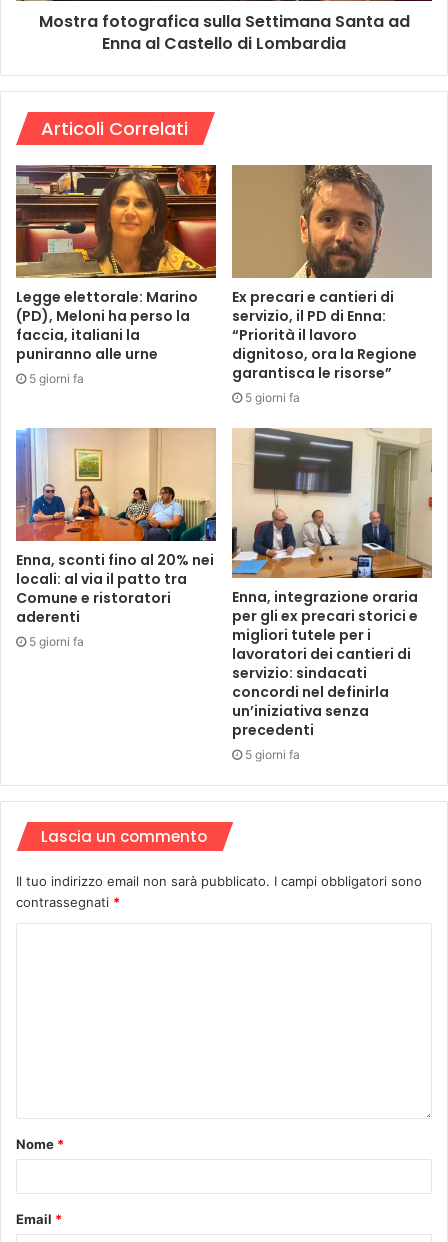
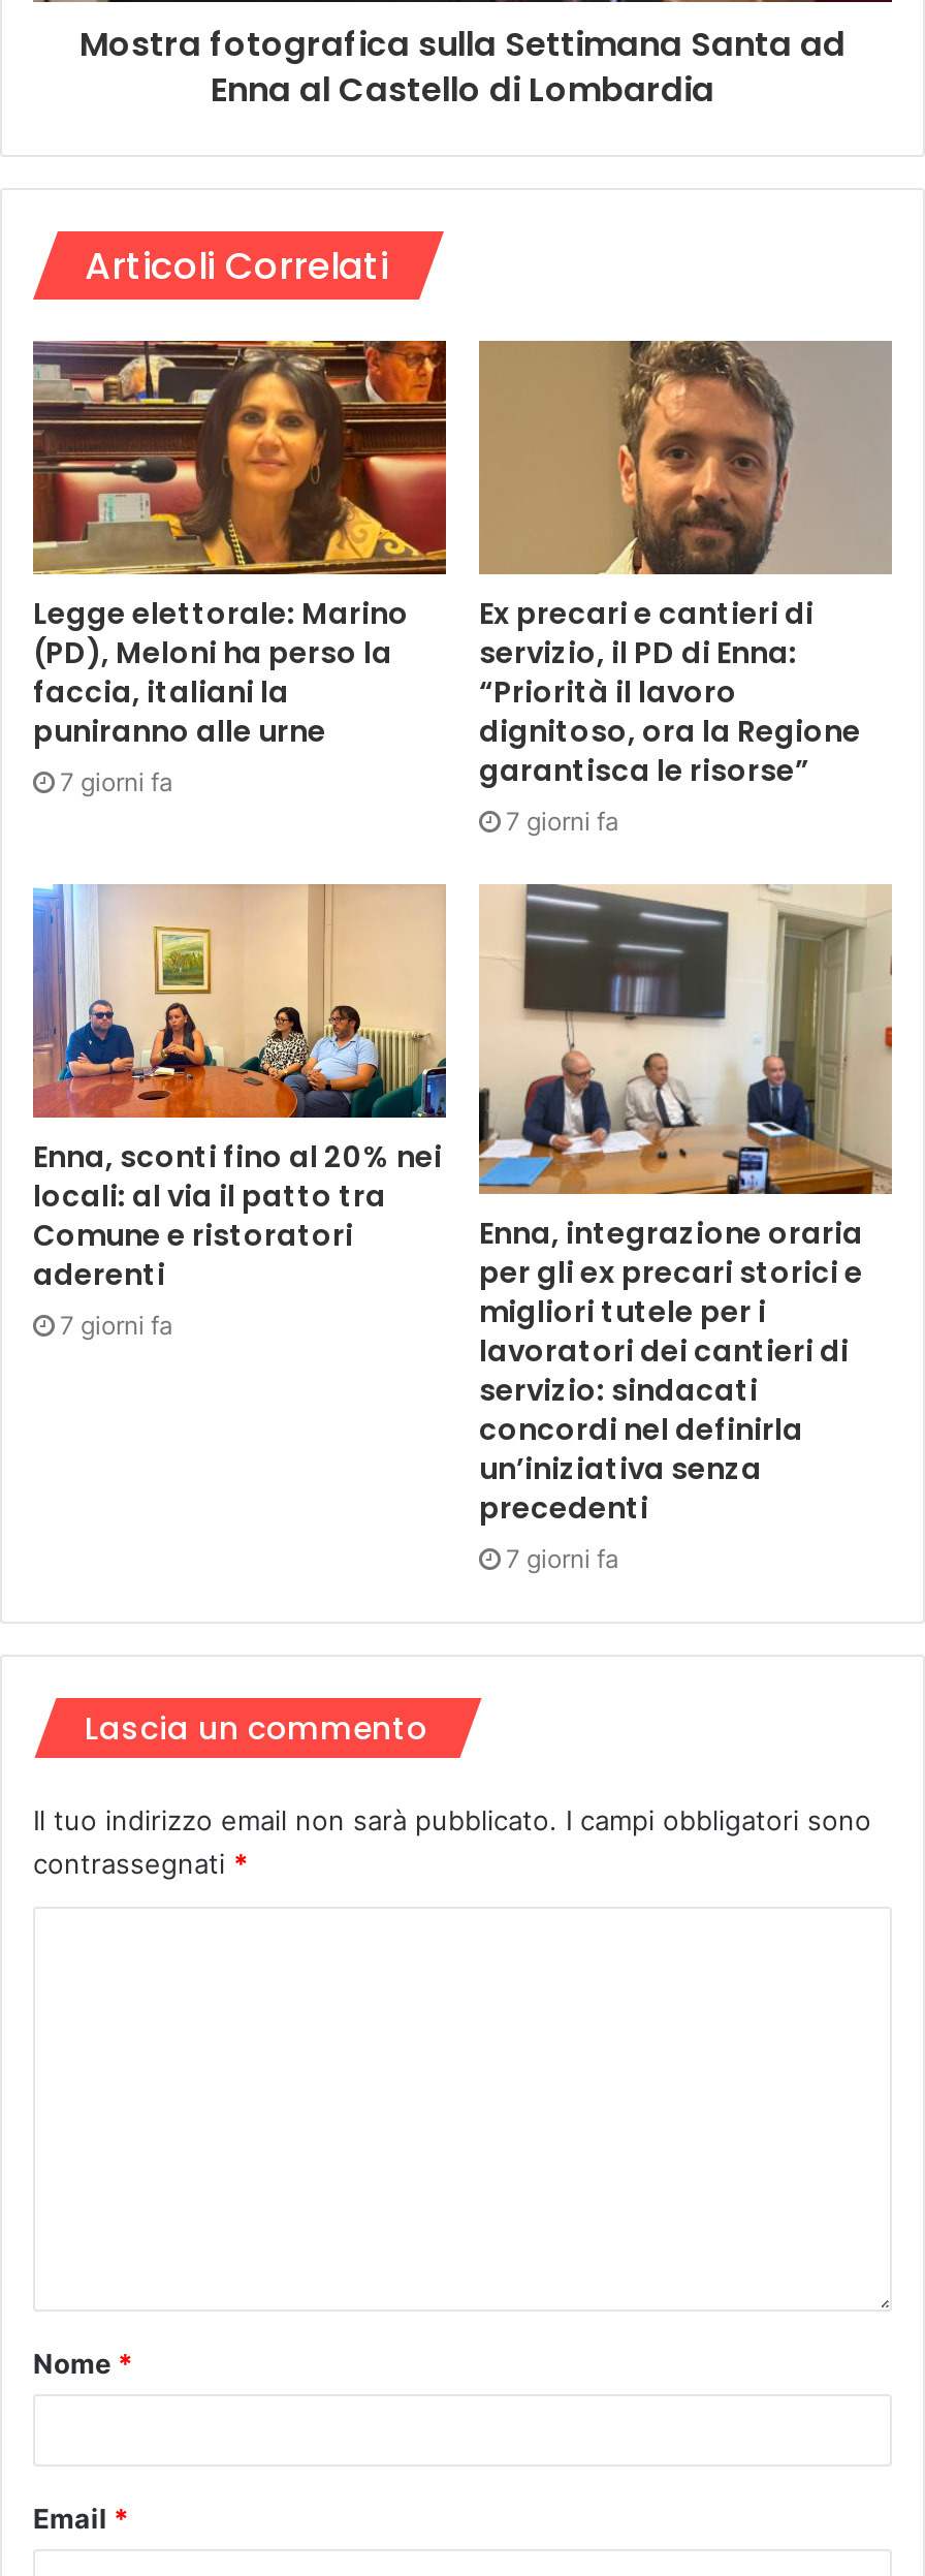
[29,371,84,386] 5 giorni fa -> [60,767,173,798] 7 giorni fa
[245,390,300,405] 5 giorni fa -> [506,806,619,837] 7 giorni fa
[29,634,84,649] 5 giorni fa -> [60,1309,173,1340] 7 giorni fa
[245,747,300,762] 5 giorni fa -> [506,1544,619,1575] 7 giorni fa

